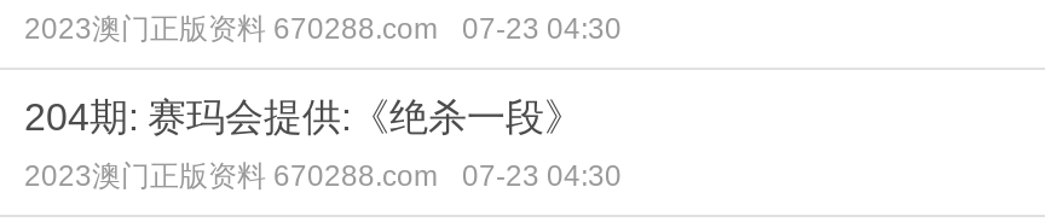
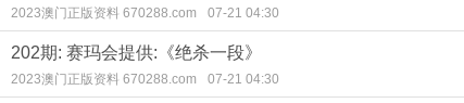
[24,12,622,46] 2023澳门正版资料 670288.com 07-23 04:30 -> [11,5,279,21] 2023澳门正版资料 670288.com 07-21 04:30
[24,97,583,138] 204期: 赛玛会提供:《绝杀一段》 -> [11,43,262,62] 202期: 赛玛会提供:《绝杀一段》
[24,159,622,193] 2023澳门正版资料 670288.com 07-23 04:30 -> [11,72,279,87] 2023澳门正版资料 670288.com 07-21 04:30

